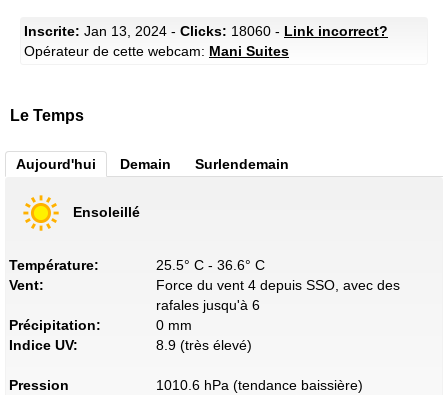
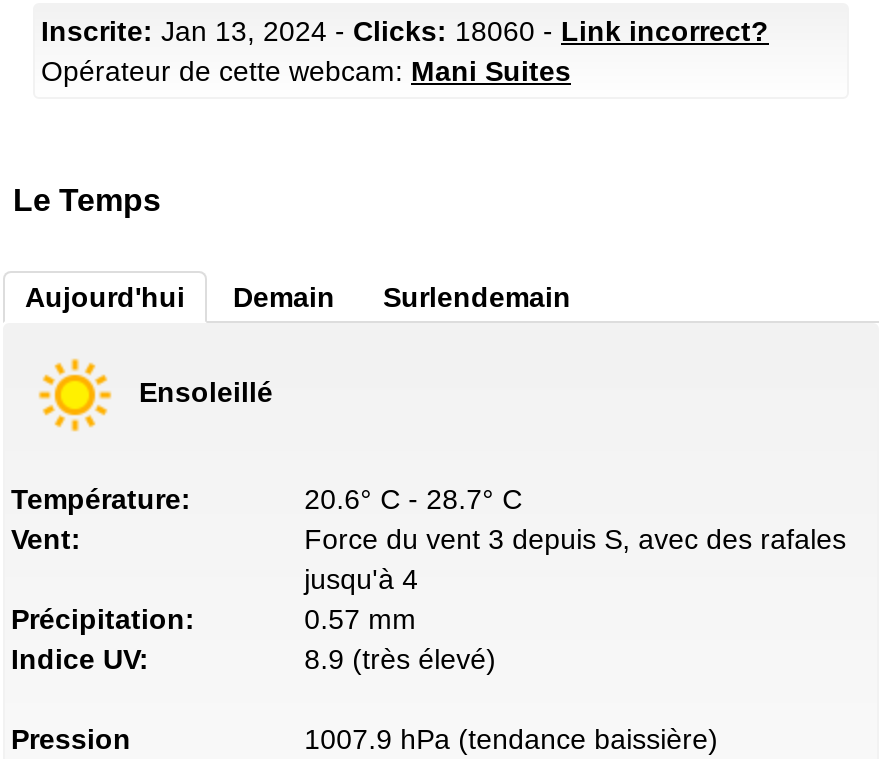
[156,257,265,273] 25.5° C - 36.6° C -> [304,483,522,515] 20.6° C - 28.7° C
[156,277,400,313] Force du vent 4 depuis SSO, avec des | rafales jusqu'à 6 -> [304,523,846,595] Force du vent 3 depuis S, avec des rafales | jusqu'à 4
[156,317,192,333] 0 mm -> [304,603,416,635] 0.57 mm
[156,377,363,393] 1010.6 hPa (tendance baissière) -> [304,723,718,755] 1007.9 hPa (tendance baissière)

